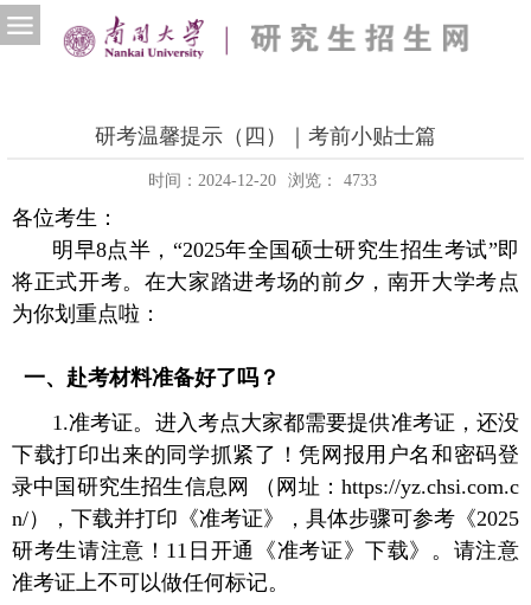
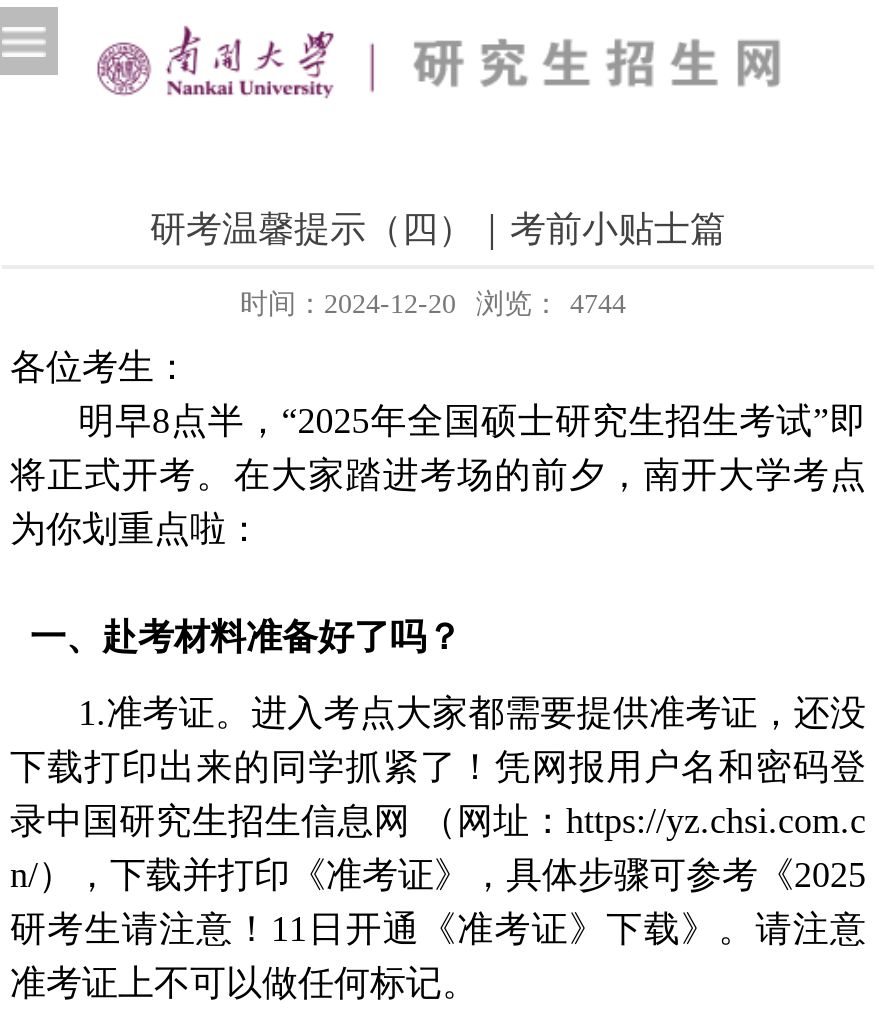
[148,171,377,189] 时间：2024-12-20 浏览： 4733 -> [240,288,626,318] 时间：2024-12-20 浏览： 4744

